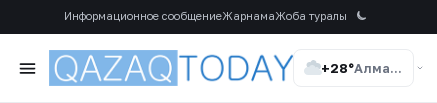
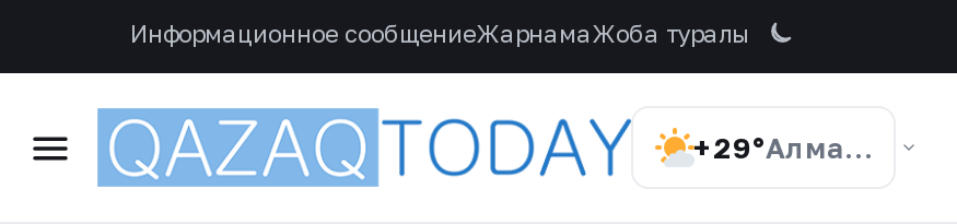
[321,59,354,75] +28° -> [693,129,766,164] +29°

